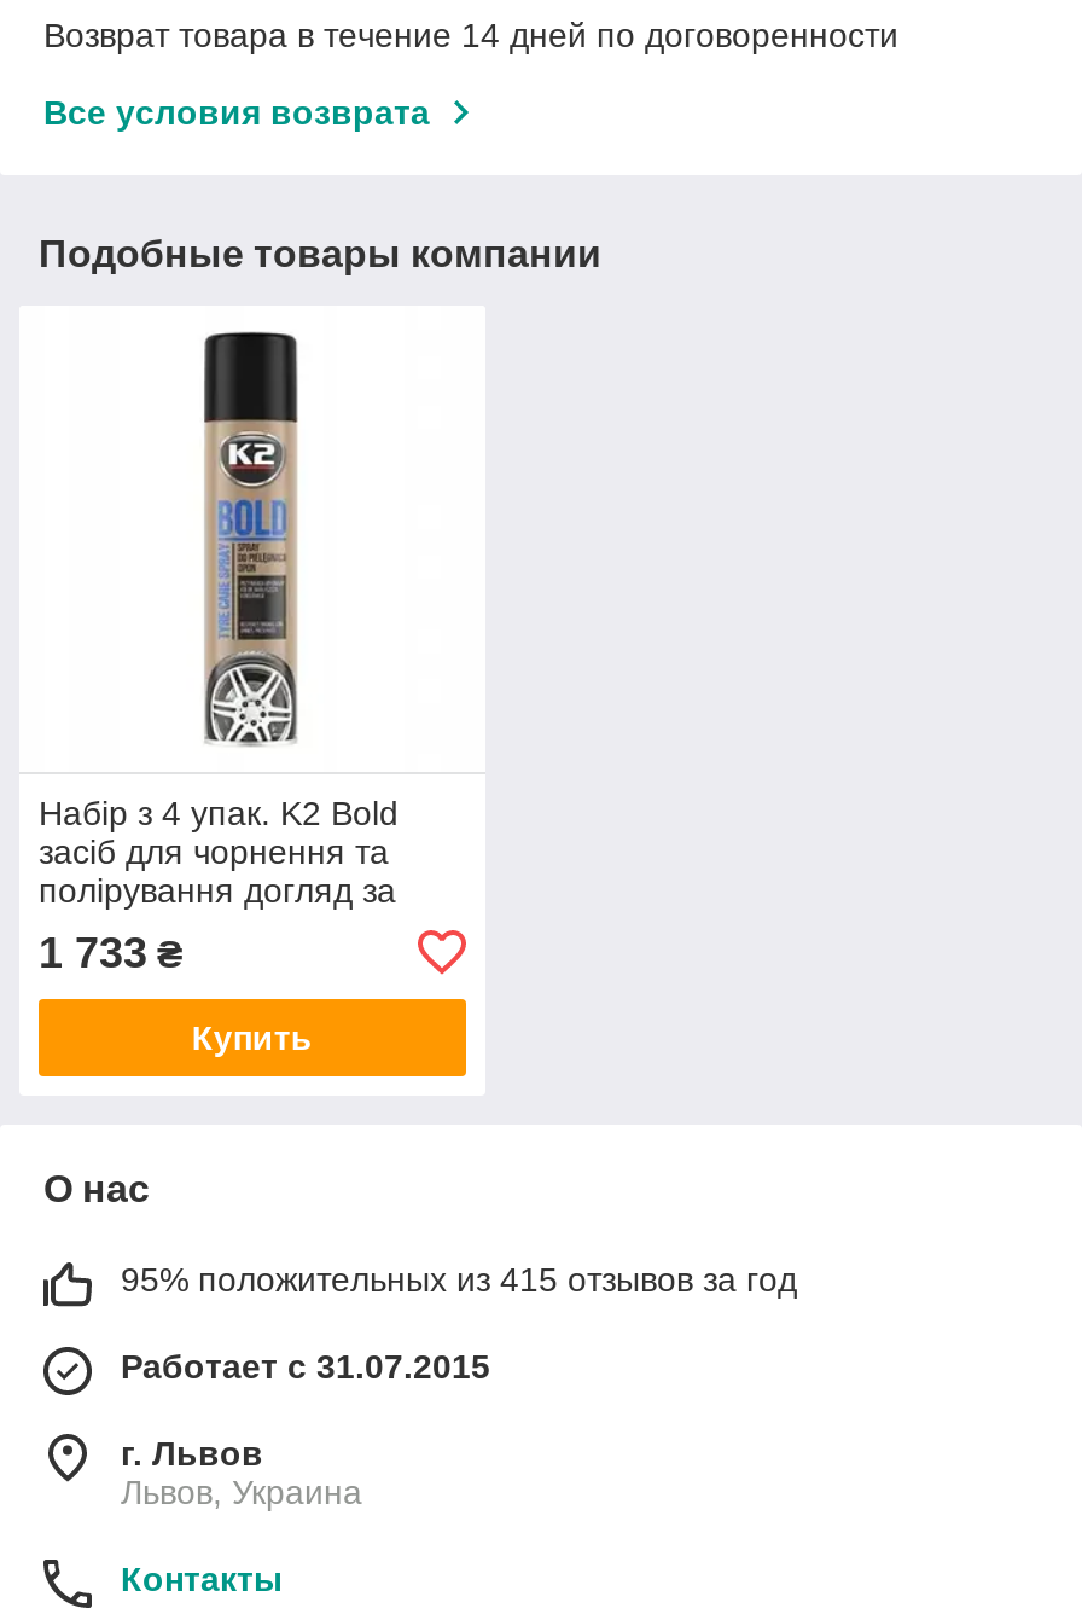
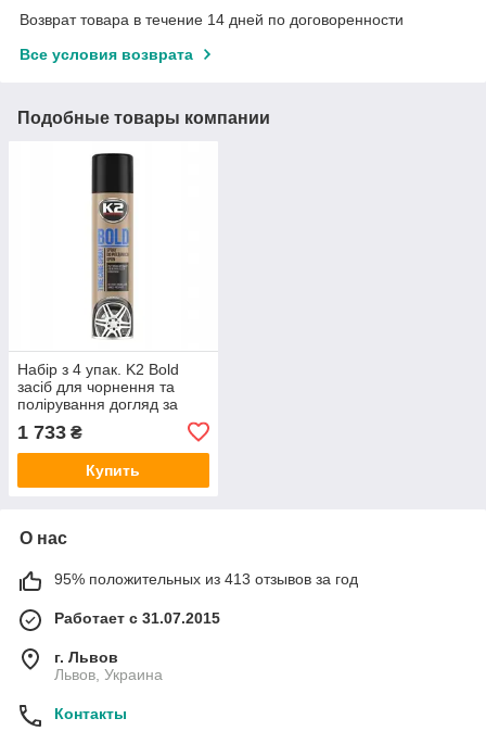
[121,1260,797,1298] 95% положительных из 415 отзывов за год -> [54,570,358,587] 95% положительных из 413 отзывов за год

